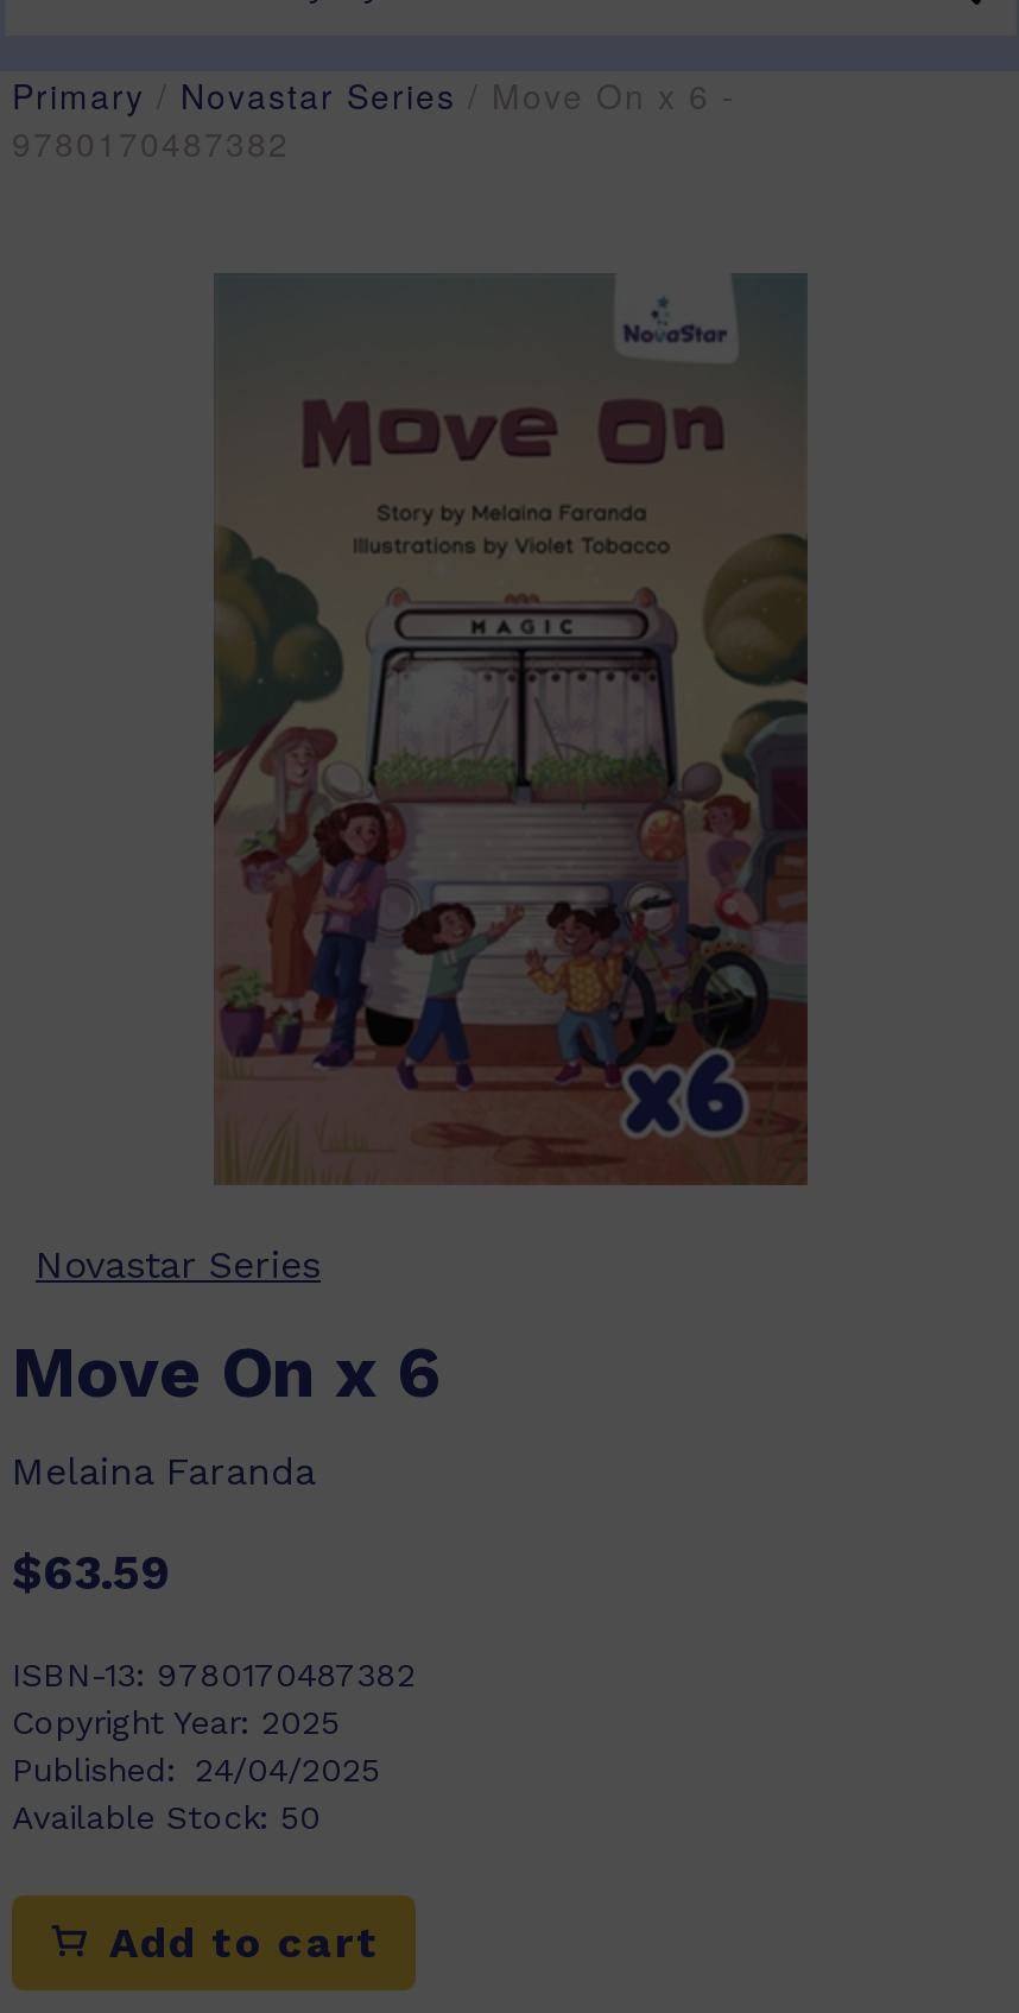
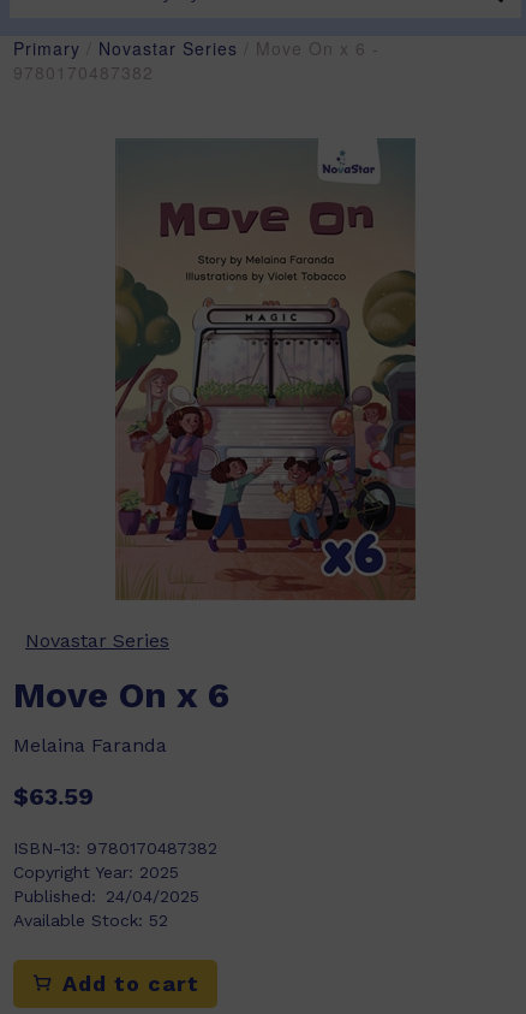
[12,1798,321,1836] Available Stock: 50 -> [13,911,168,930] Available Stock: 52

